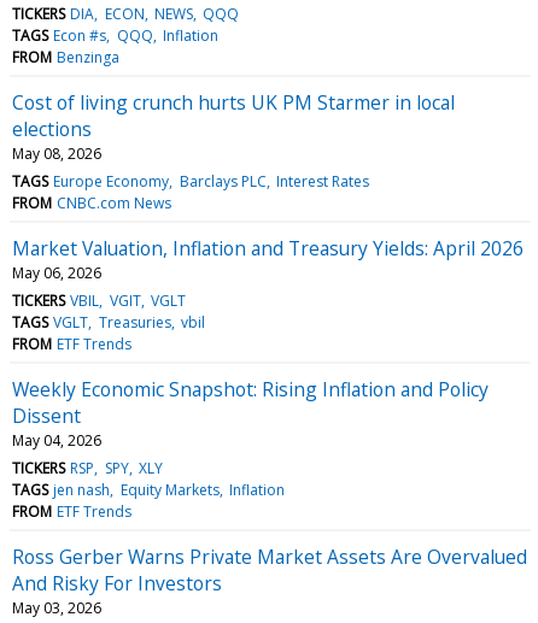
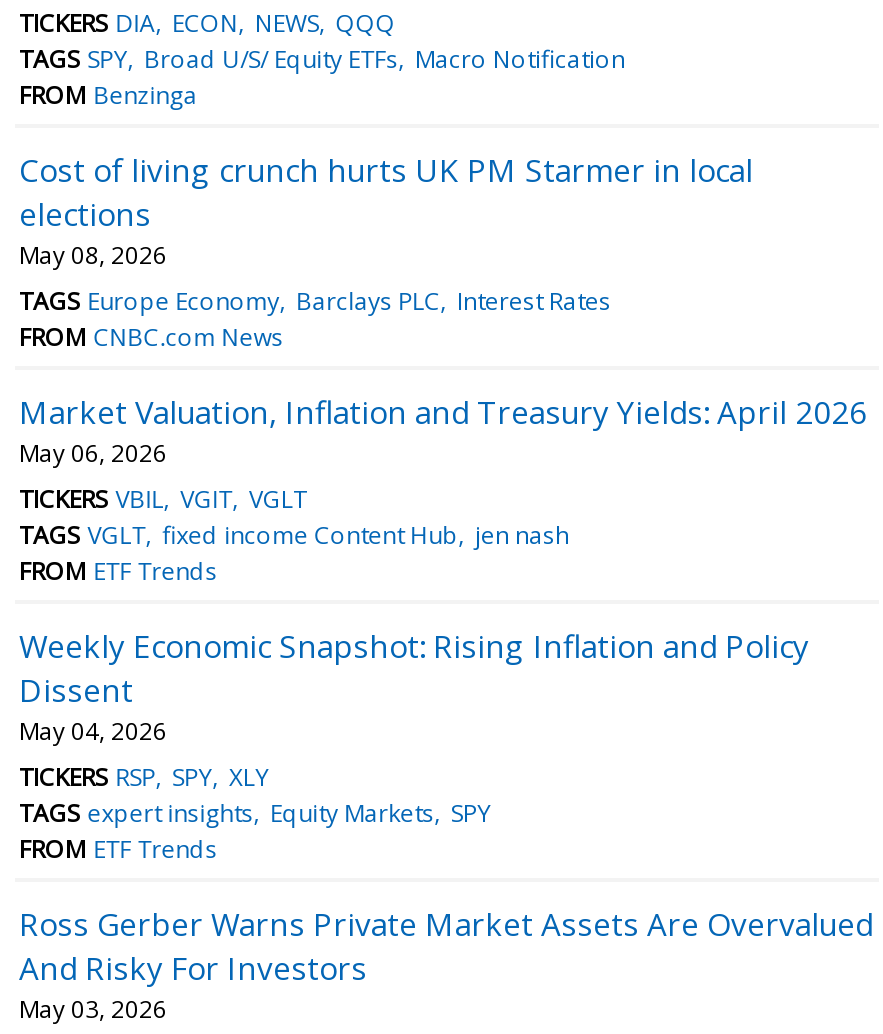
[12,25,218,46] TAGS Econ #s QQQ Inflation -> [19,42,625,76] TAGS SPY Broad U/S/ Equity ETFs Macro Notification
[12,312,205,332] TAGS VGLT Treasuries vbil -> [19,518,569,552] TAGS VGLT fixed income Content Hub jen nash
[12,479,285,500] TAGS jen nash Equity Markets Inflation -> [19,796,491,830] TAGS expert insights Equity Markets SPY

